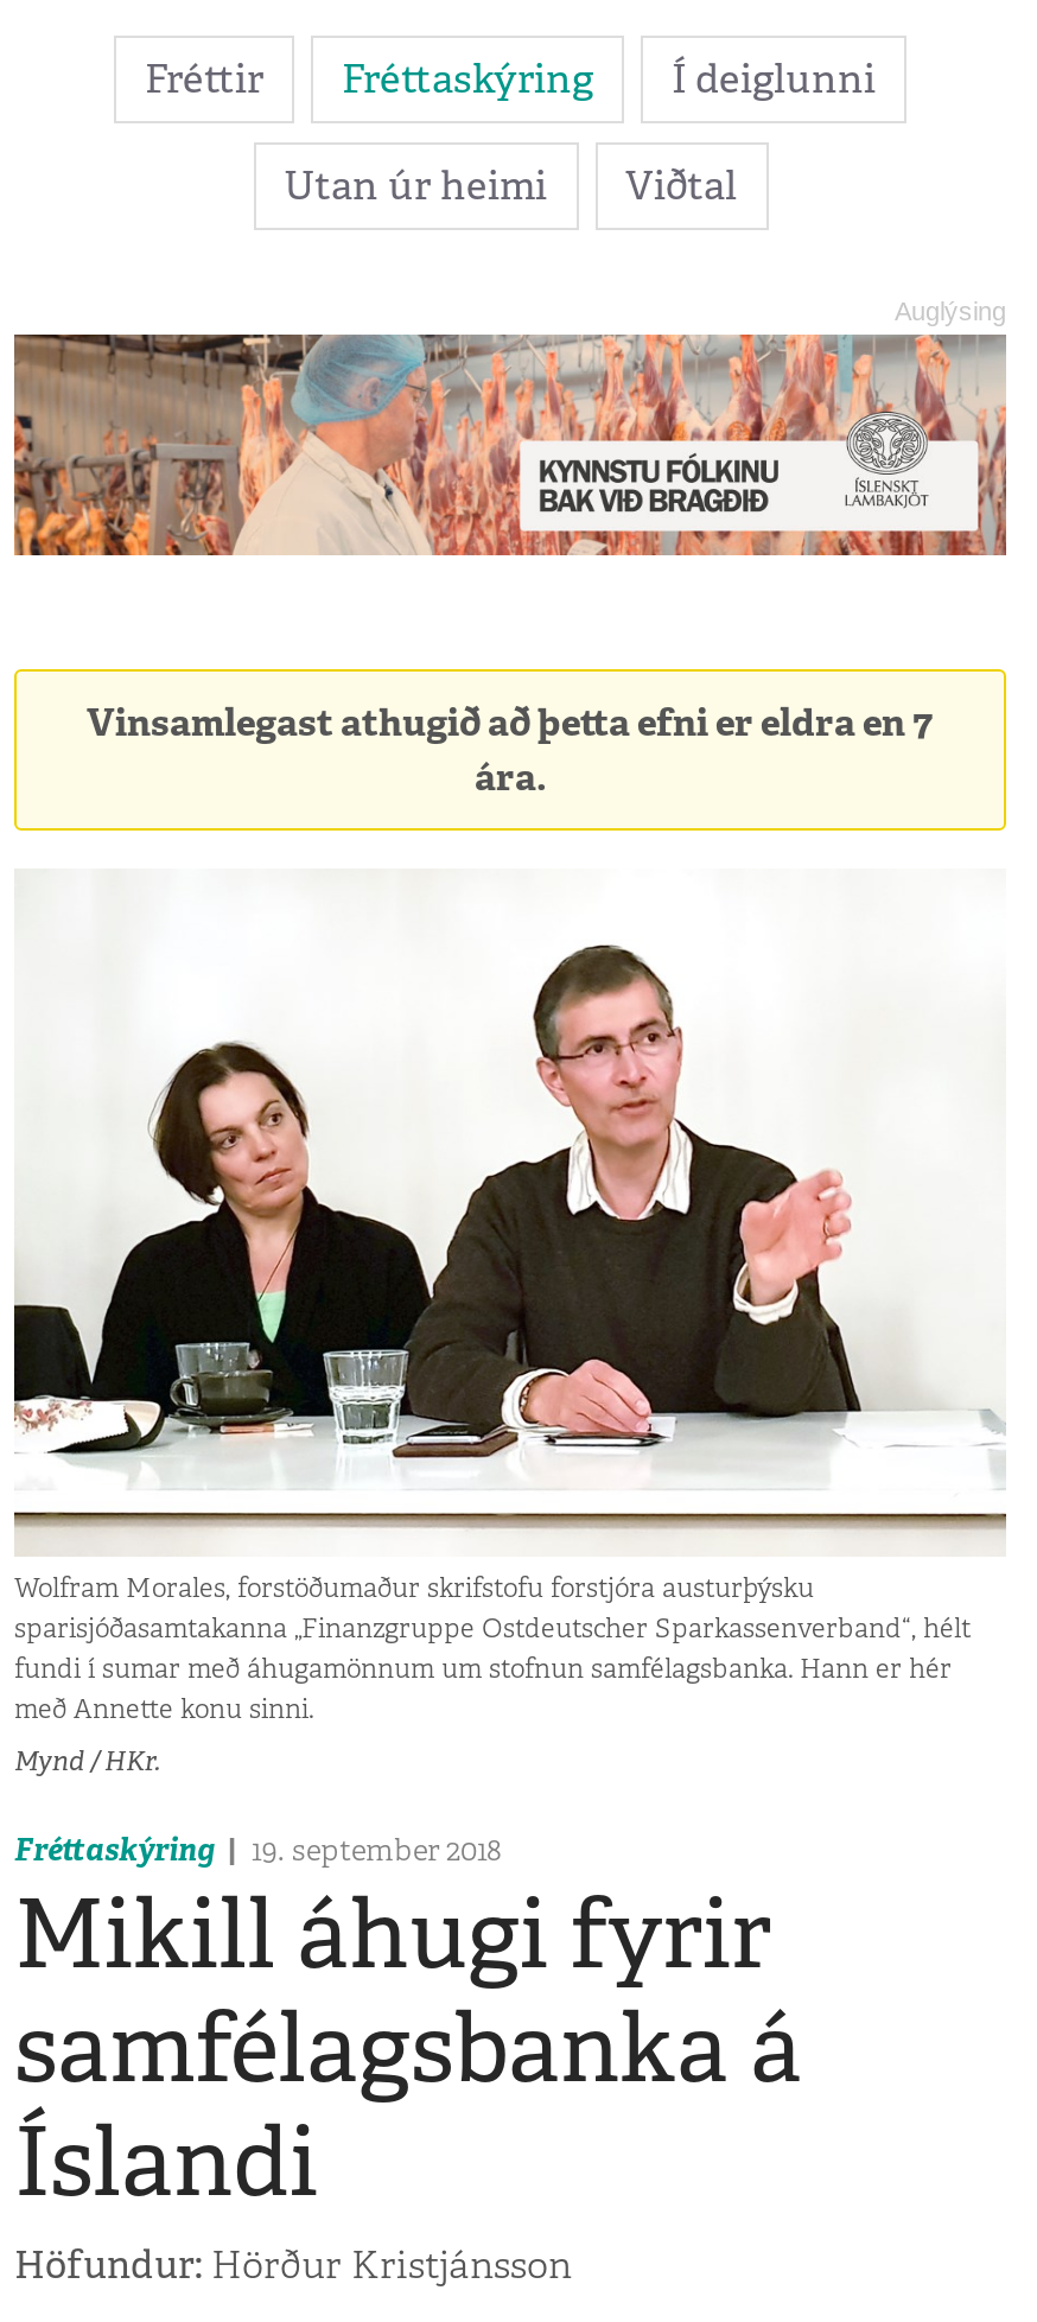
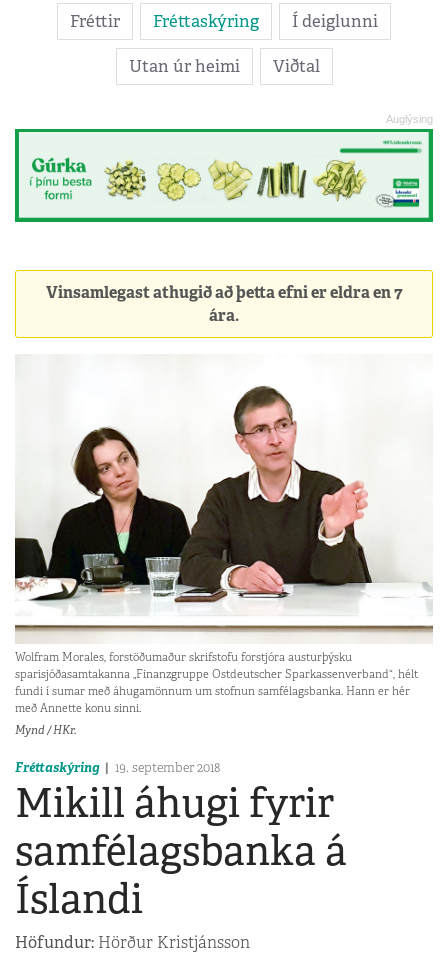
[12,332,1009,558] [image] -> [14,128,434,223] [image]

